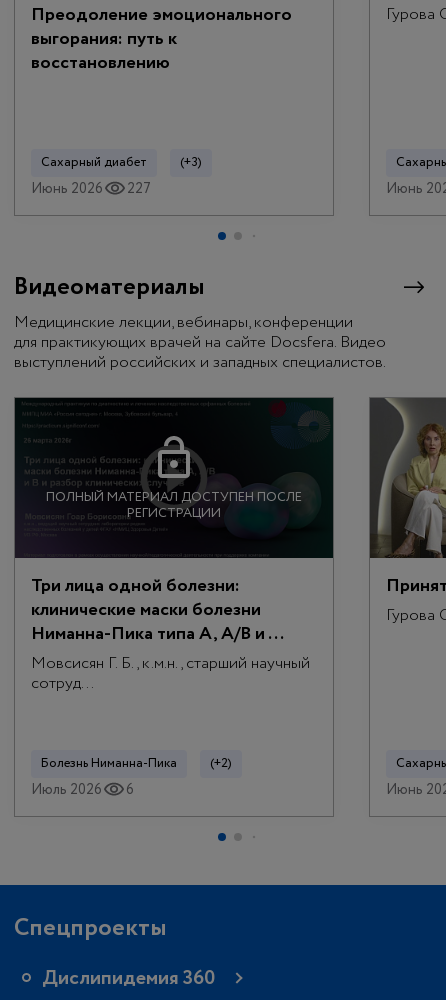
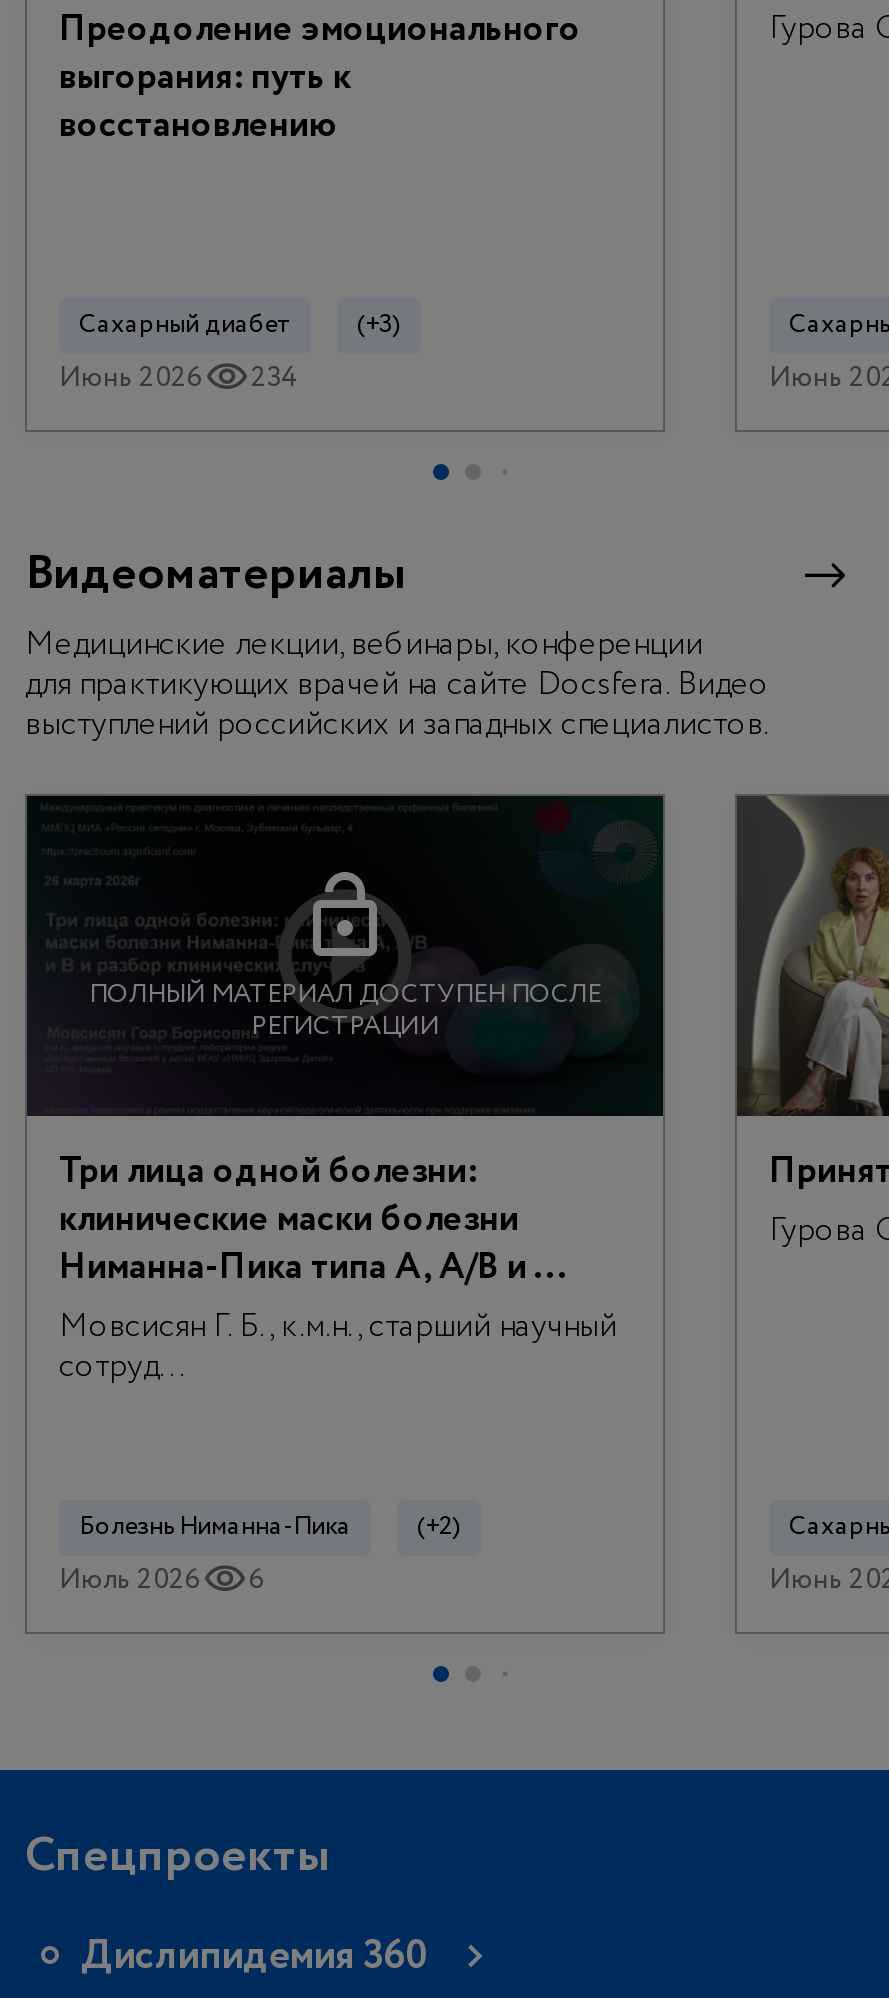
[31,179,151,199] Июнь 2026 227 -> [59,358,299,398] Июнь 2026 234

